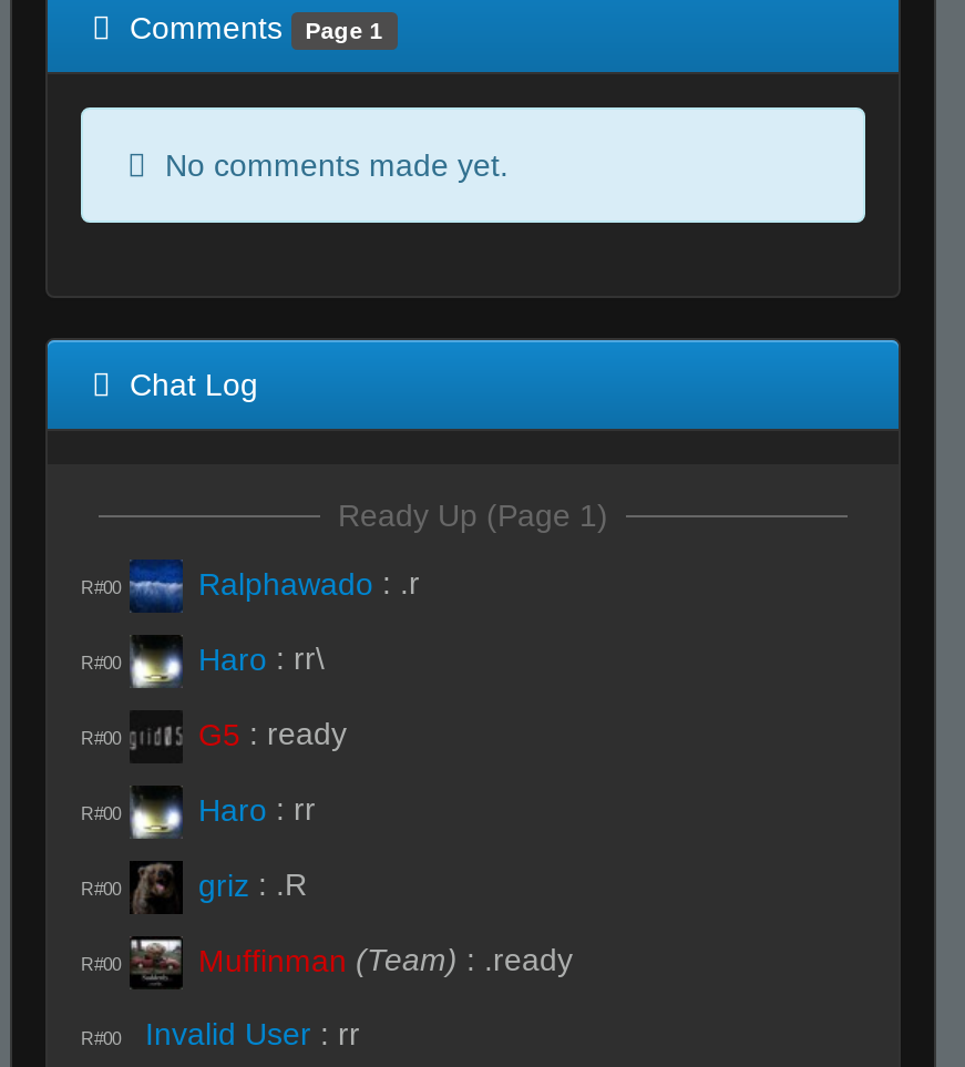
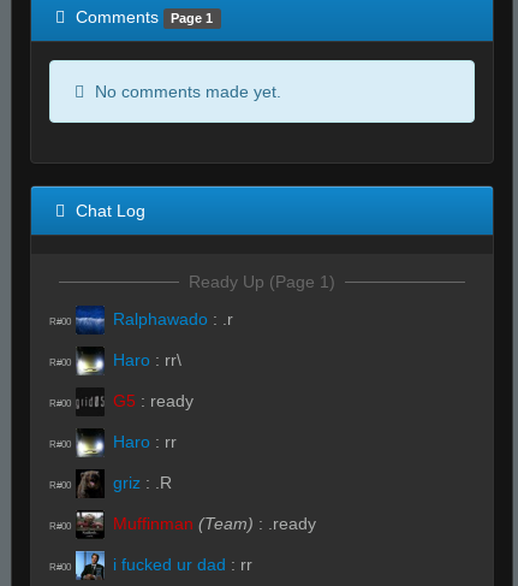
[145,1016,360,1051] Invalid User : rr -> [113,554,252,574] i fucked ur dad : rr

